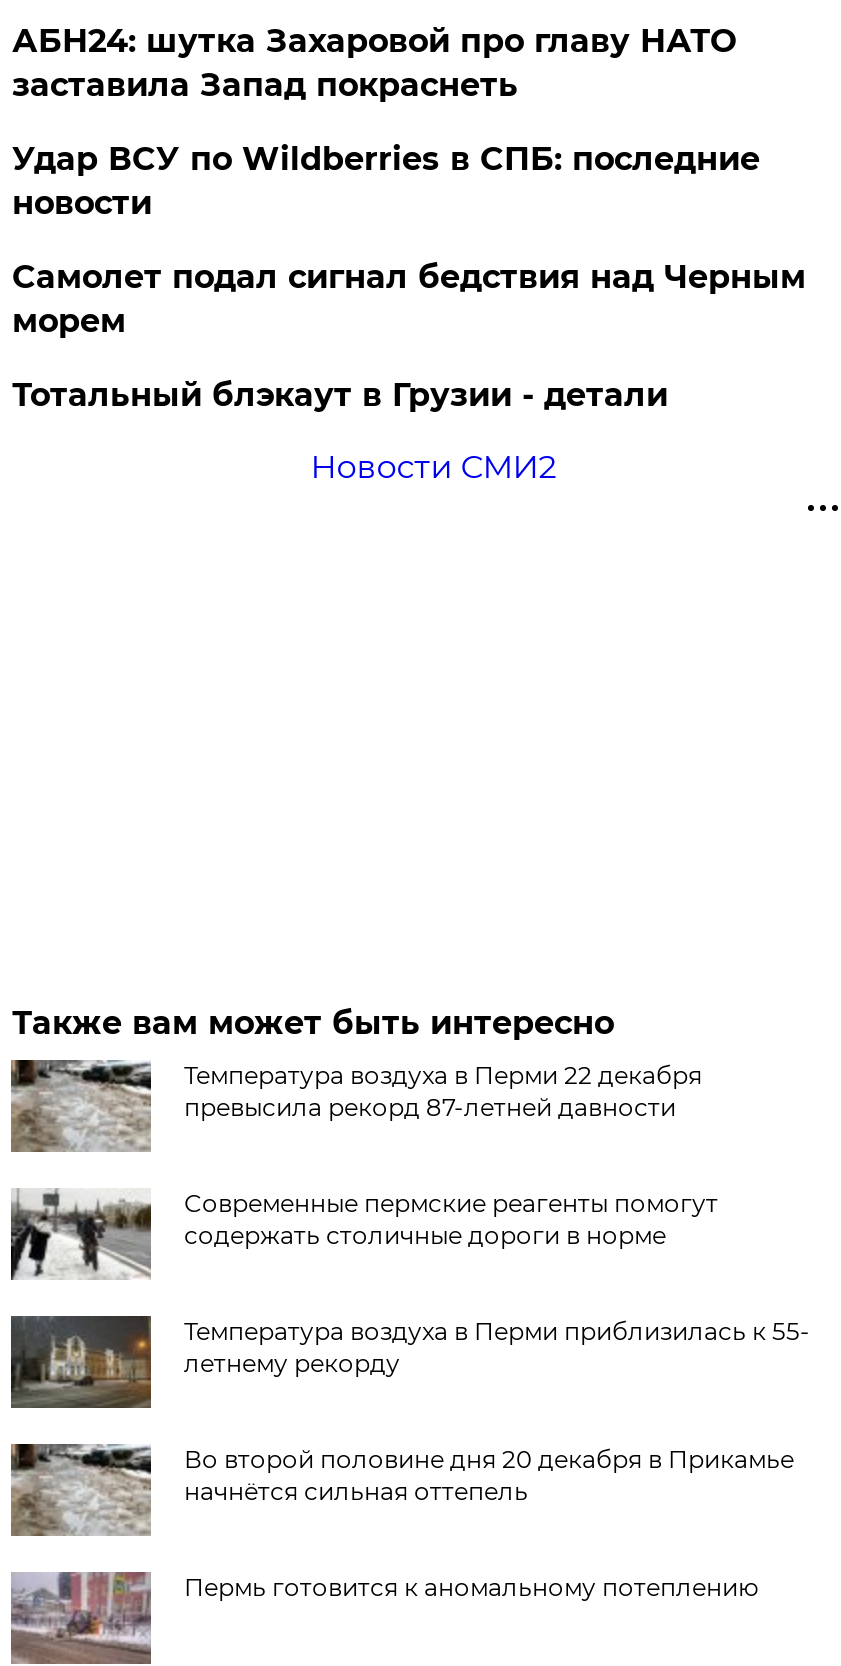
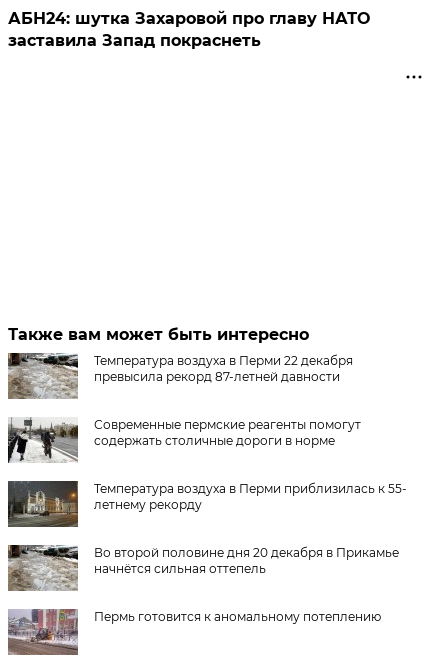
[12,141,806,487] Удар ВСУ по Wildberries в СПБ: последние | новости | Самолет подал сигнал бедствия над Черным | морем | Тотальный блэкаут в Грузии - детали | Новости СМИ2 -> none

